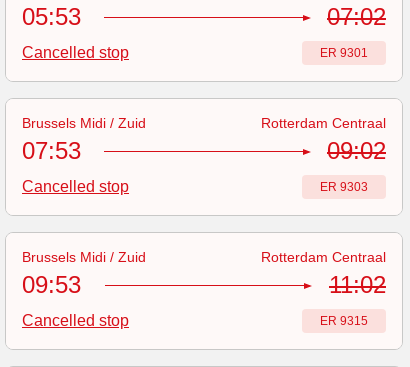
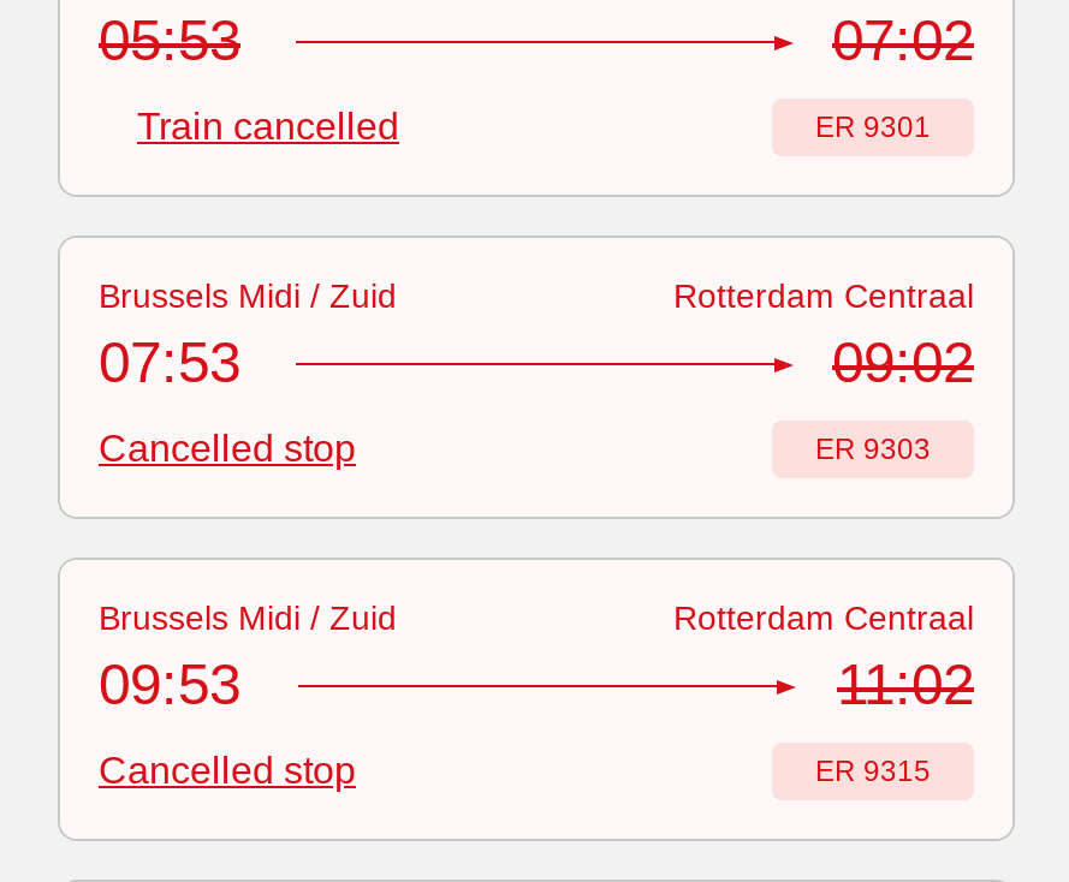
[22,44,129,61] Cancelled stop -> [137,106,399,147] Train cancelled

